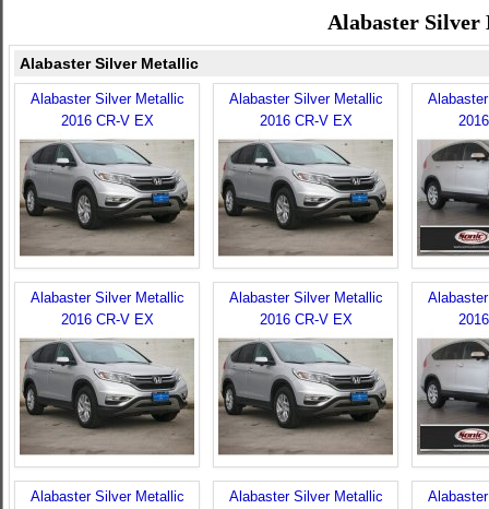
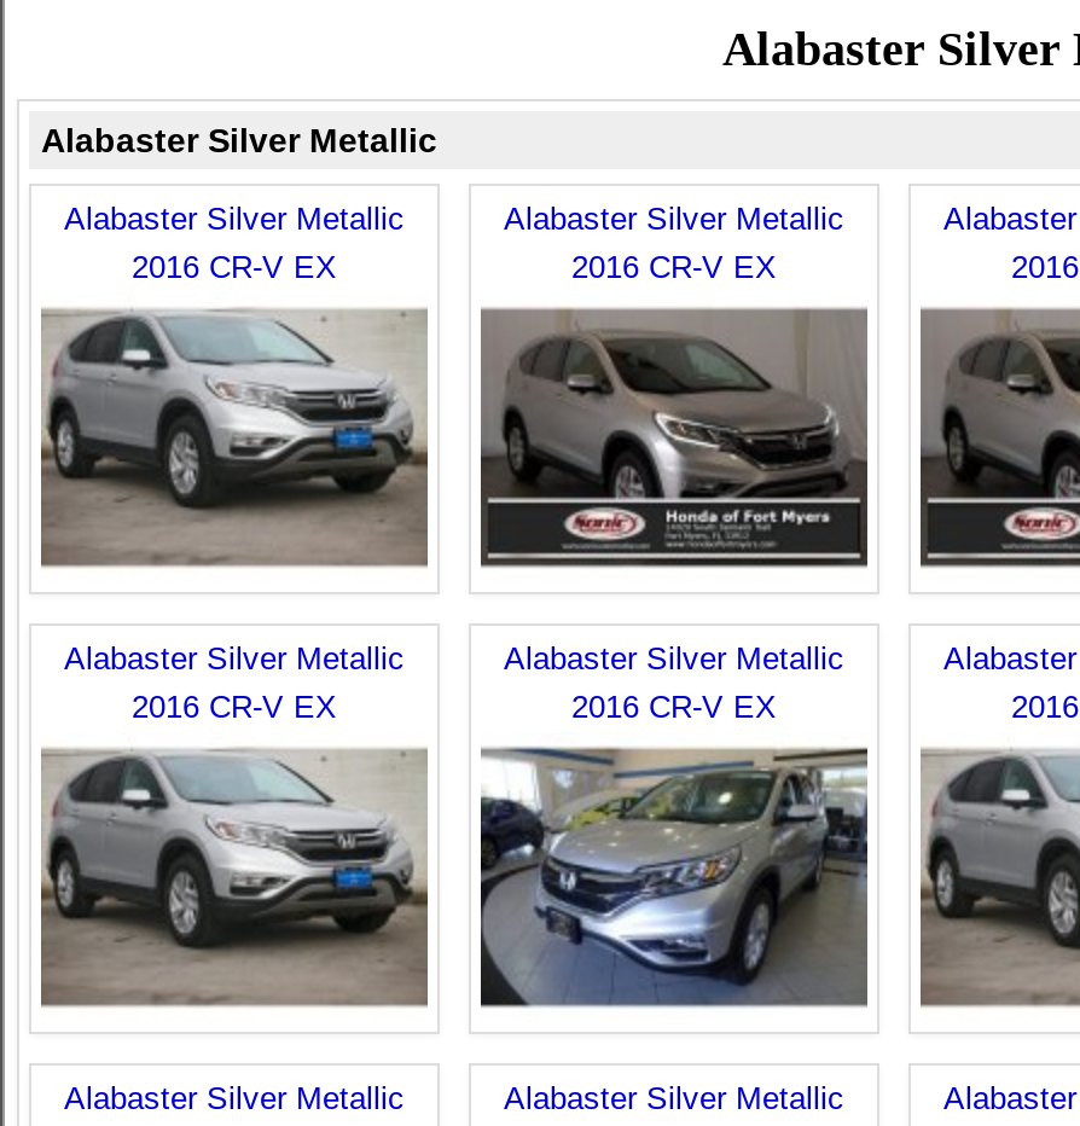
[218,141,393,257] [image] -> [483,309,867,565] [image]
[417,141,486,256] [image] -> [921,309,1073,522] [image]
[217,339,393,455] [image] -> [481,747,867,1008] [image]
[417,339,486,451] [image] -> [923,751,1073,996] [image]

